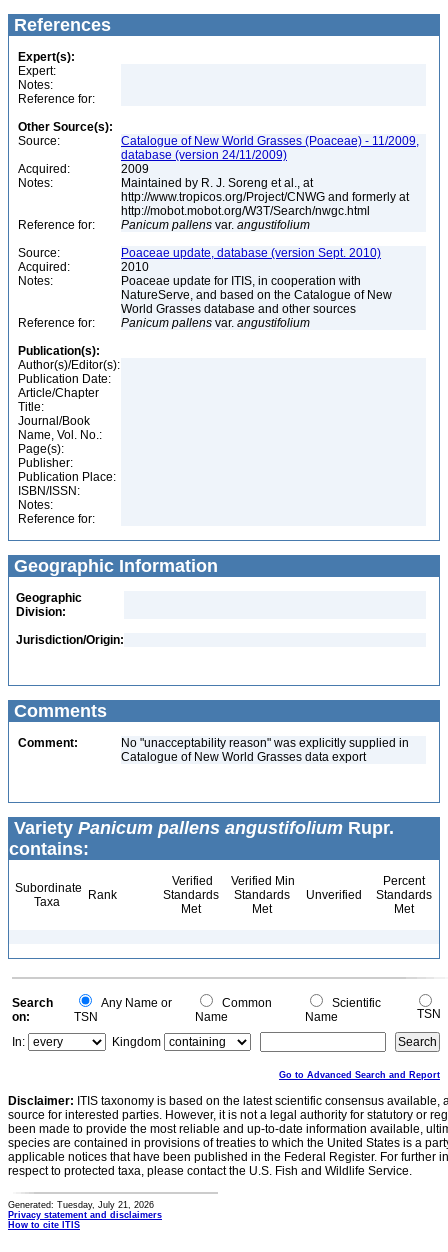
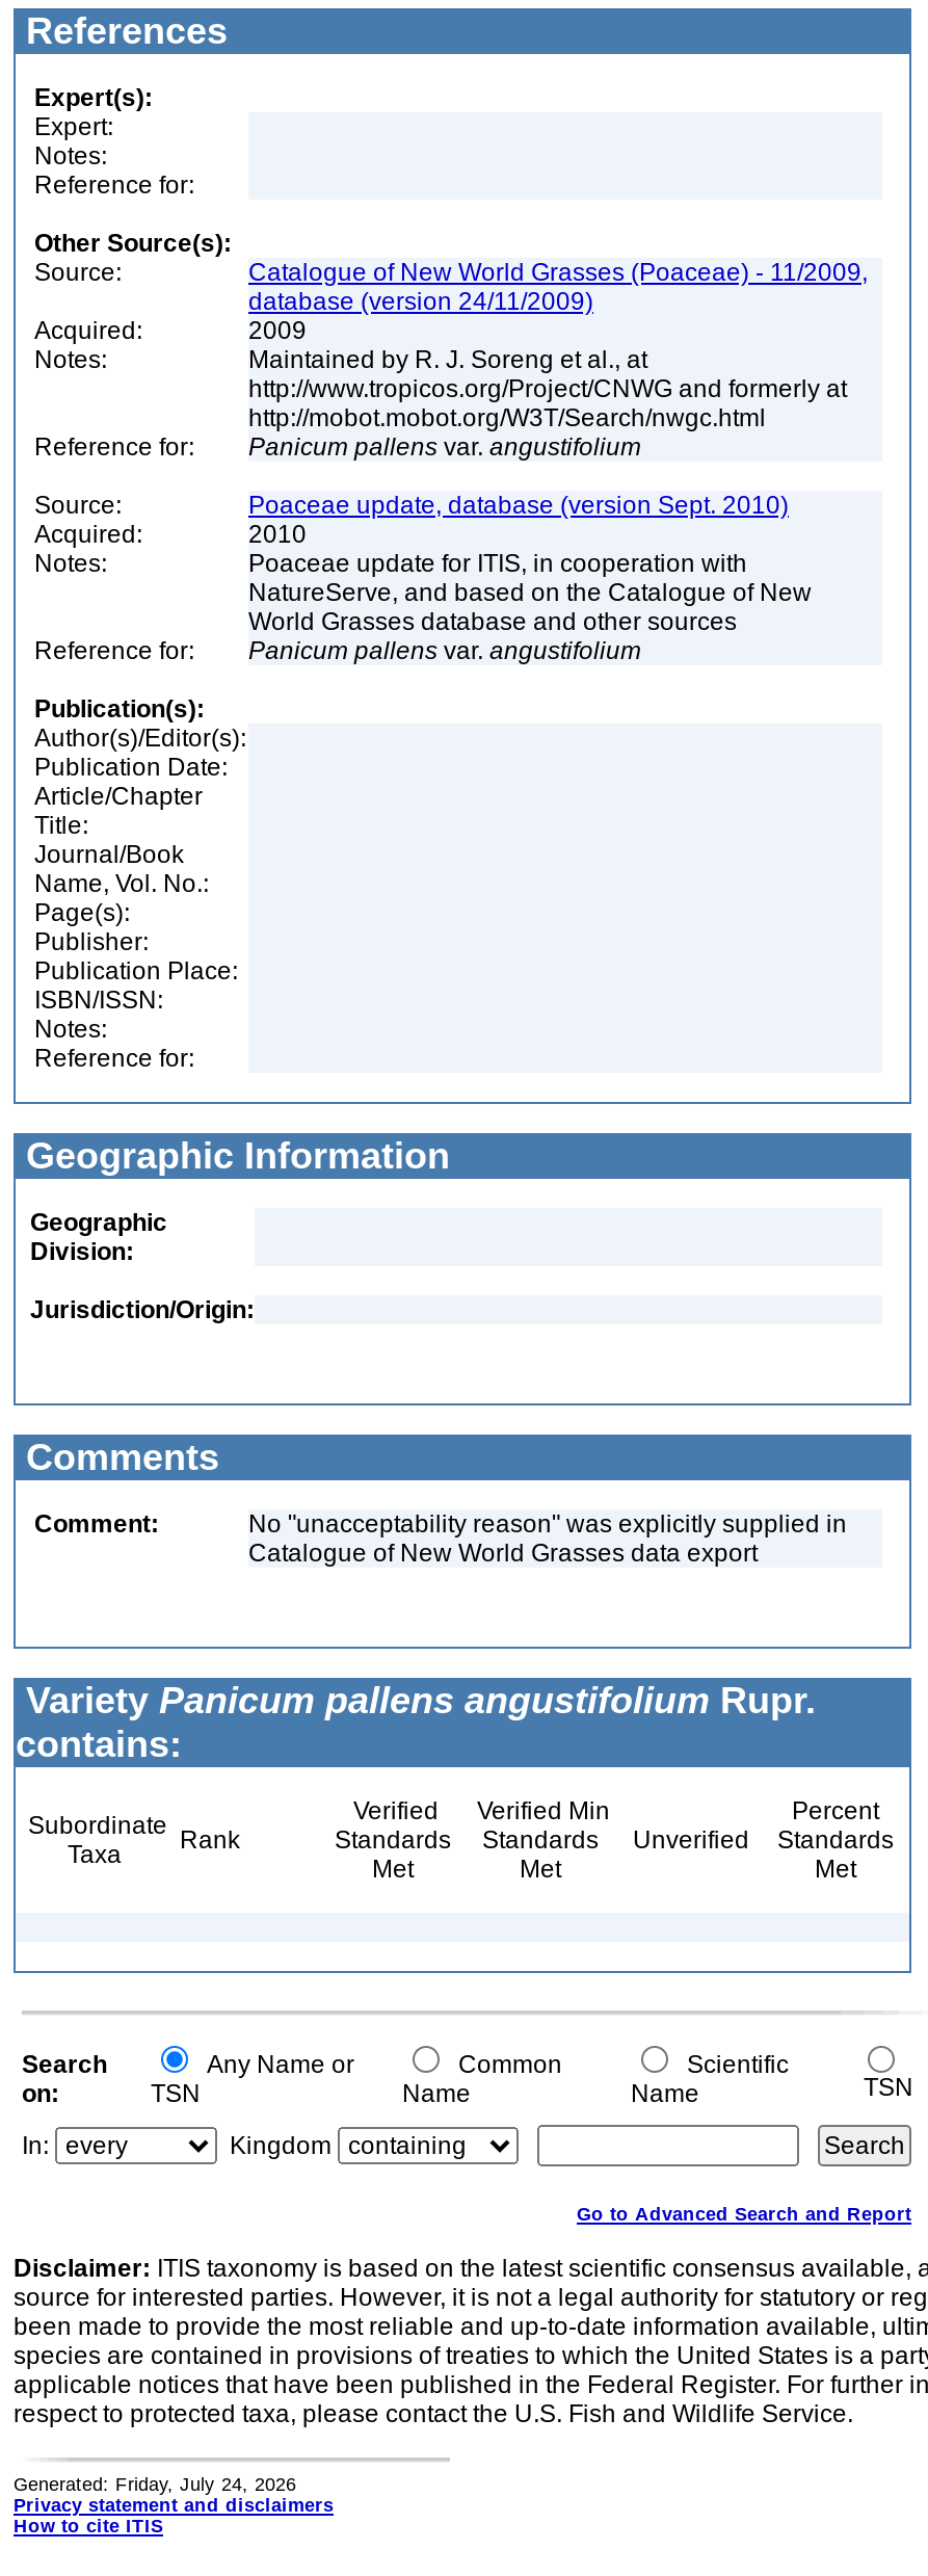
[8,1200,154,1210] Generated: Tuesday, July 21, 2026 -> [14,2474,296,2495] Generated: Friday, July 24, 2026

